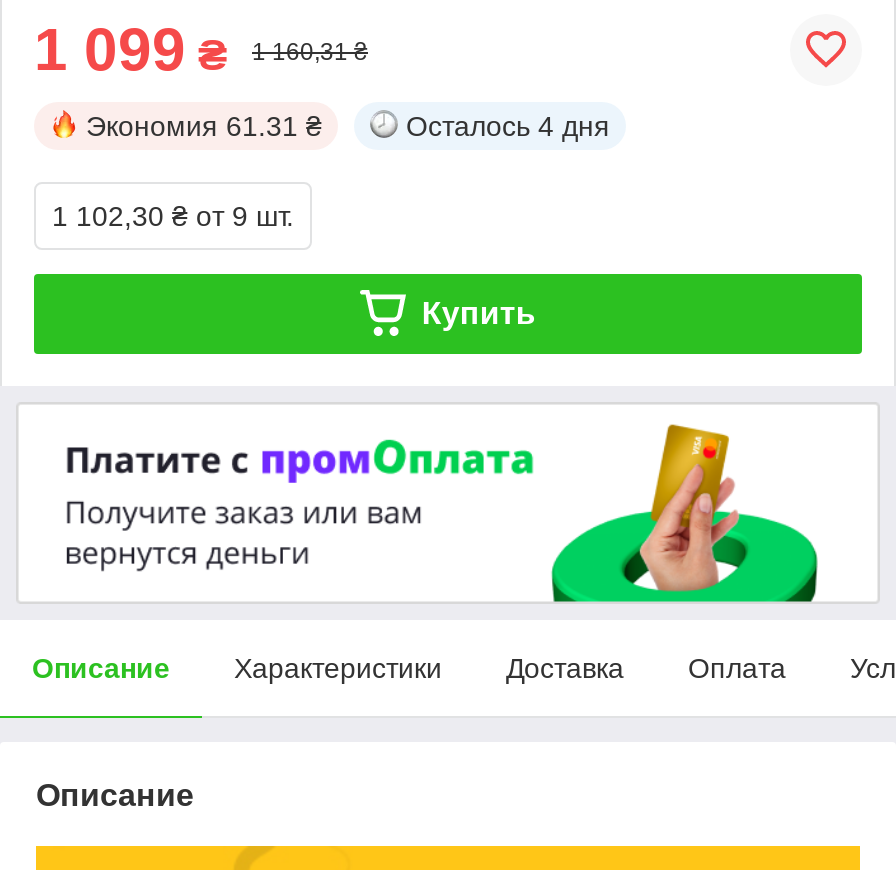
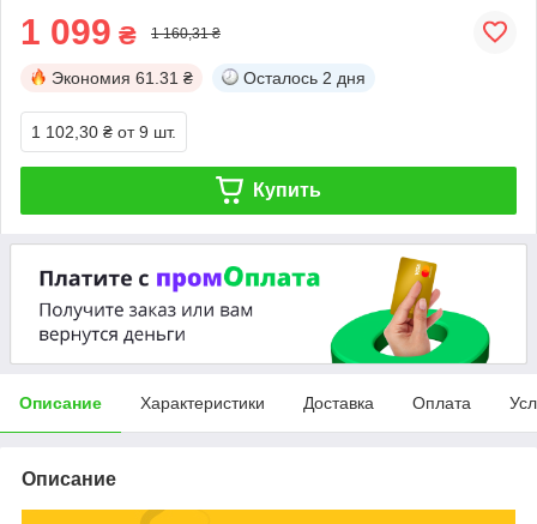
[406,110,610,142] Осталось 4 дня -> [243,68,366,87] Осталось 2 дня

